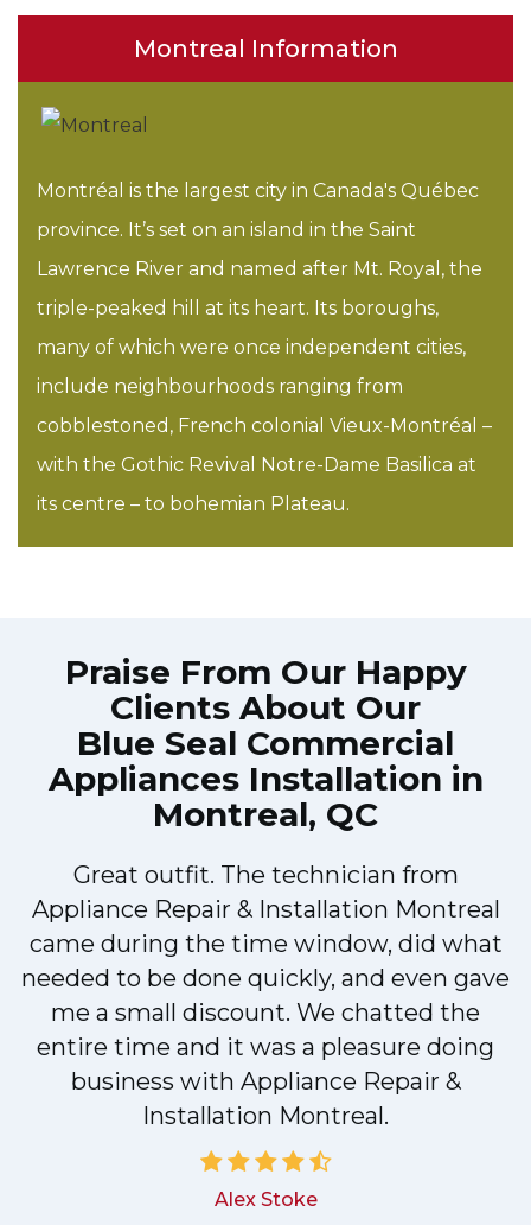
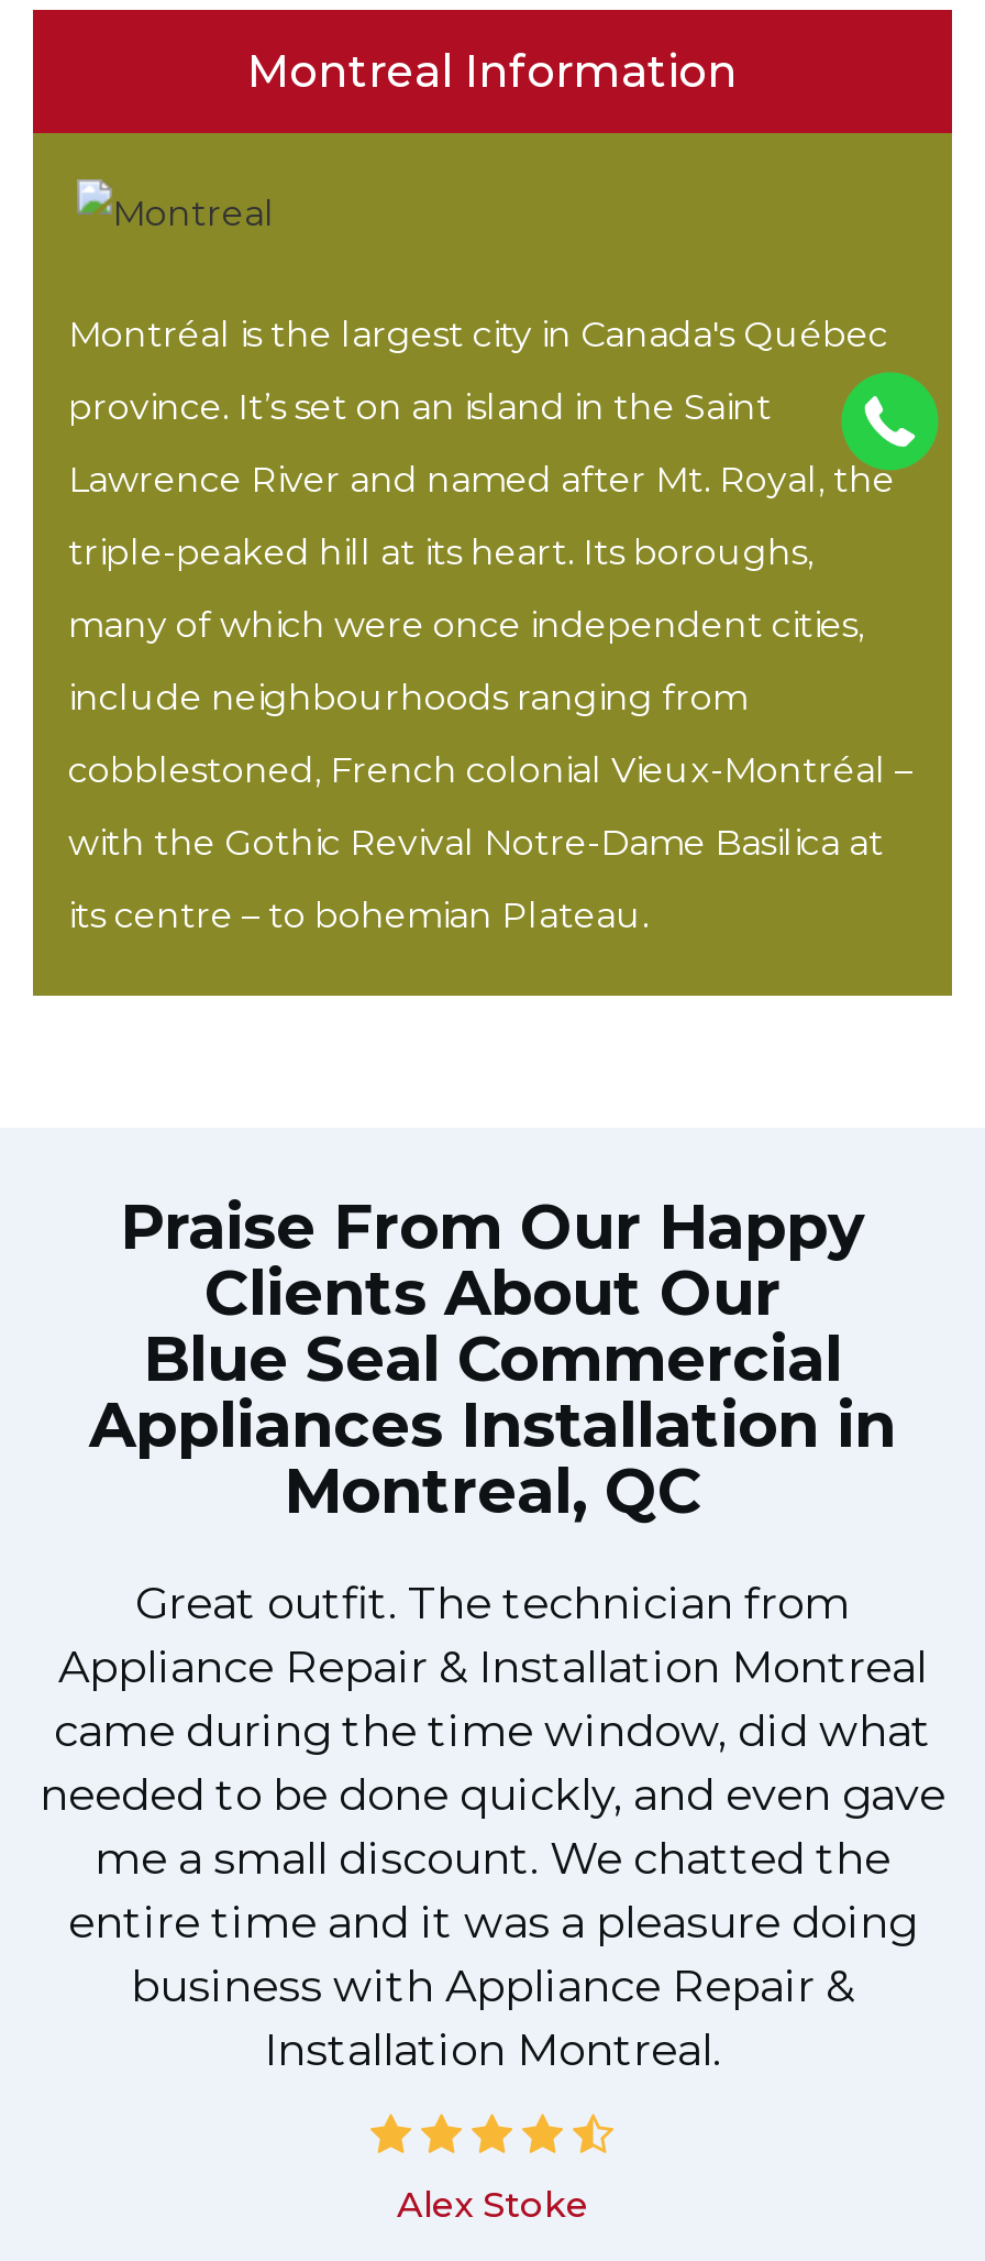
none -> [840,371,939,470] [image]

